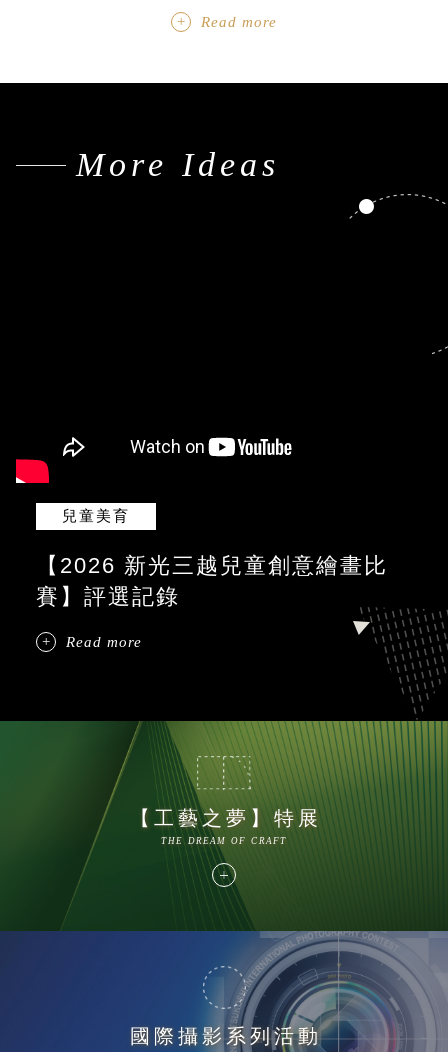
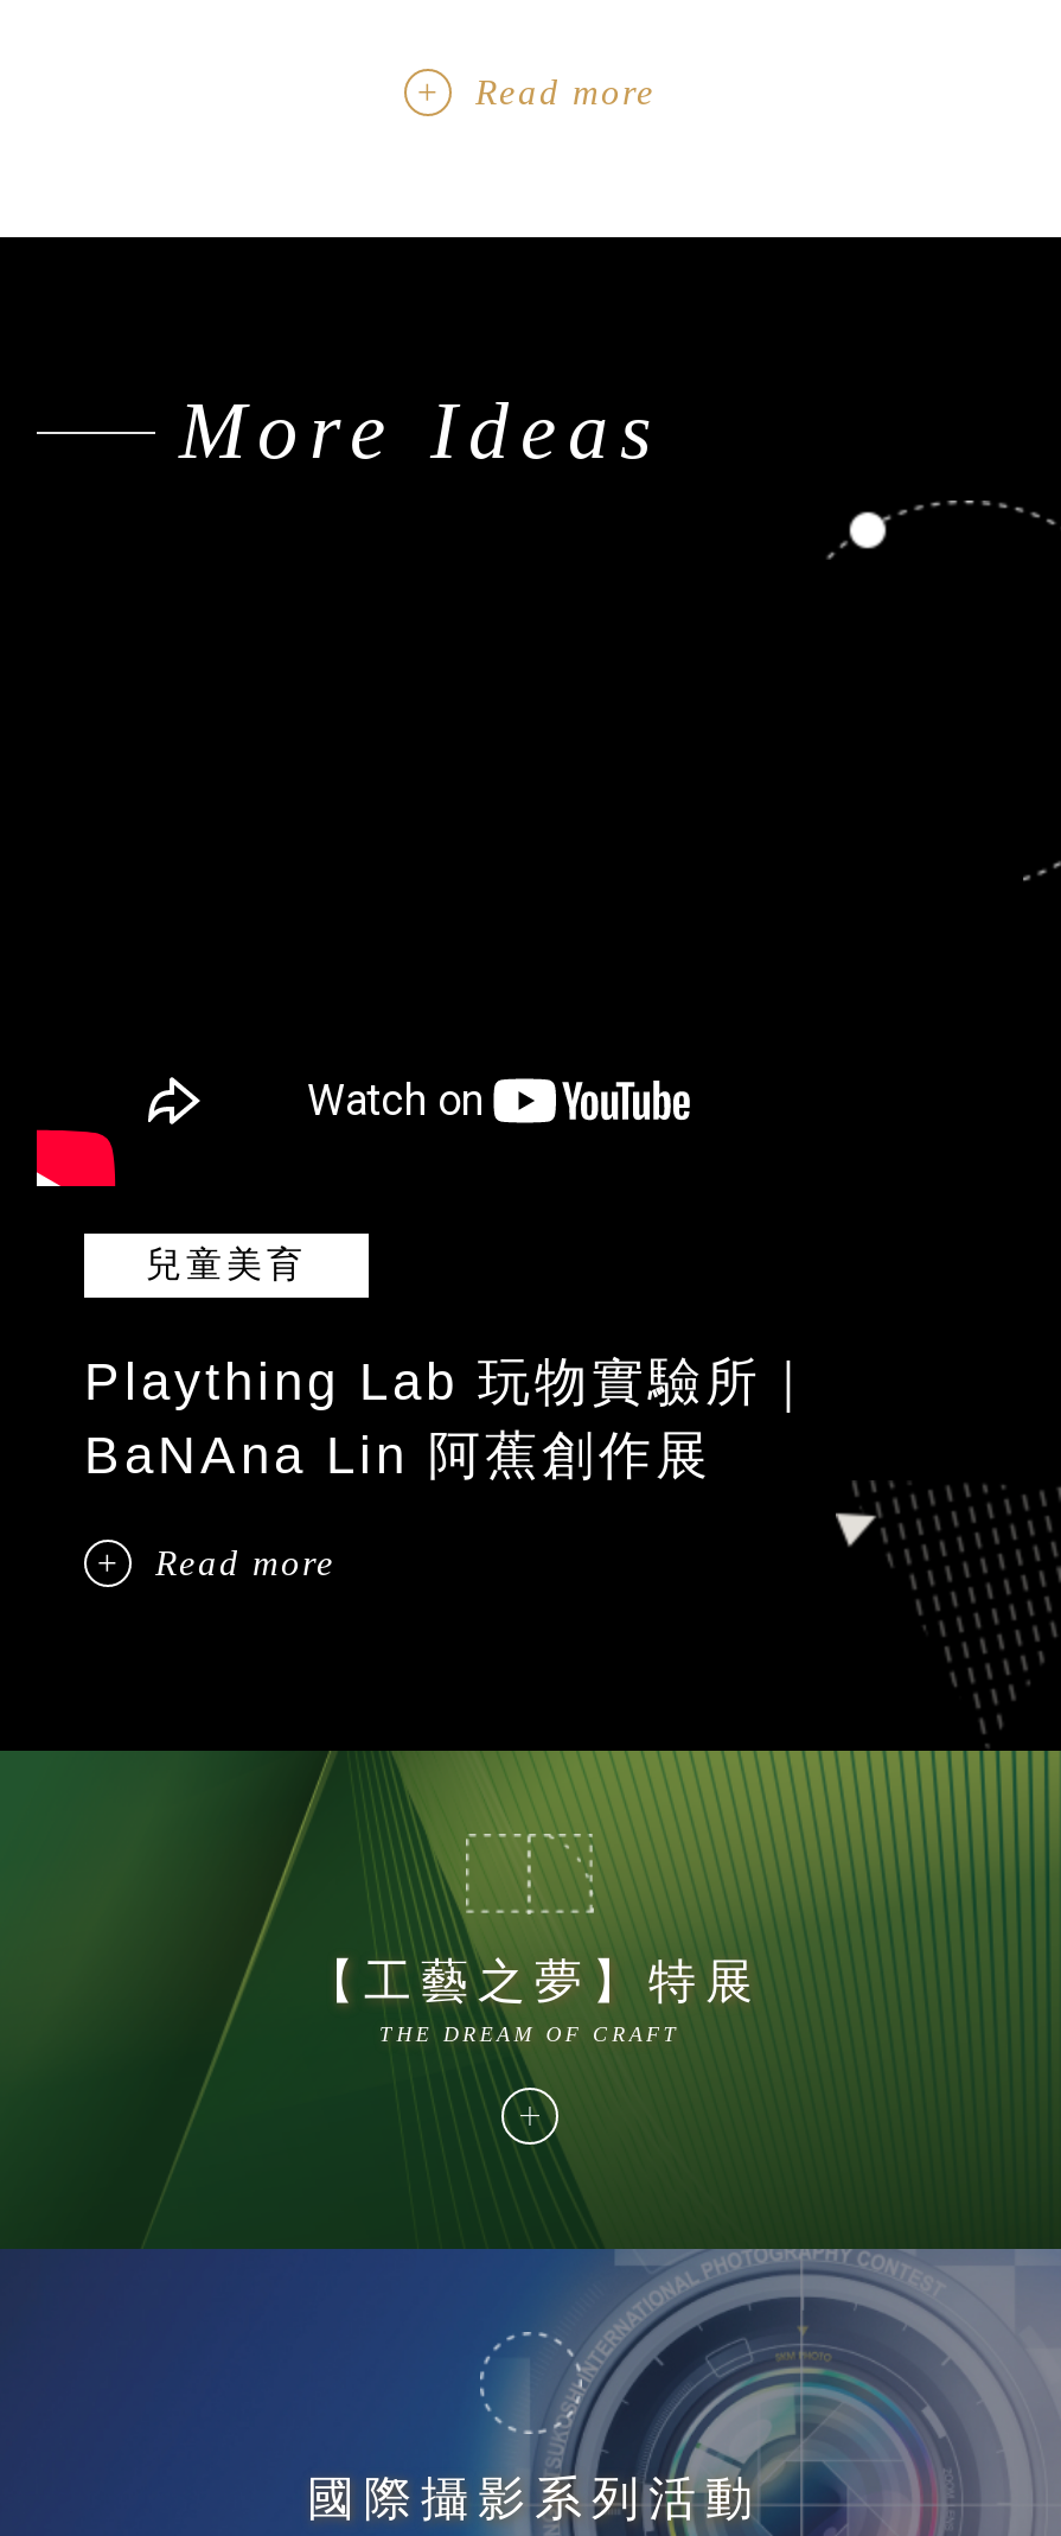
[36,553,388,609] 【2026 新光三越兒童創意繪畫比 | 賽】評選記錄 -> [84,1352,819,1485] Plaything Lab 玩物實驗所｜ | BaNAna Lin 阿蕉創作展

